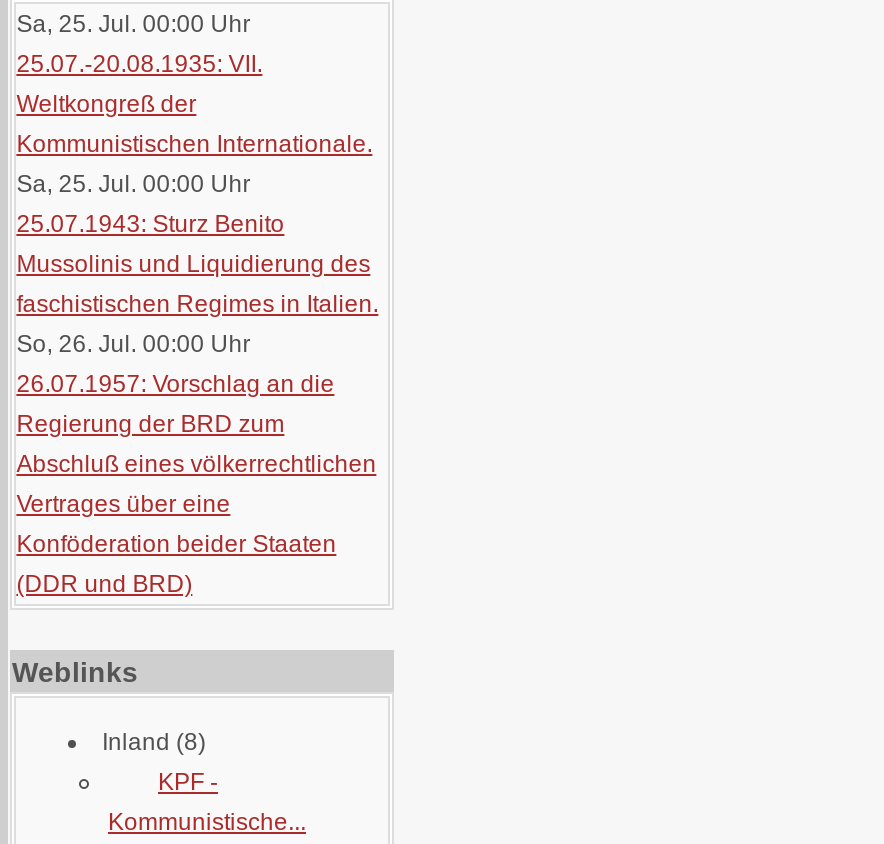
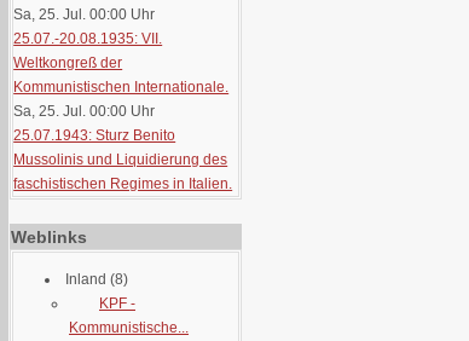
[16,330,376,598] So, 26. Jul. 00:00 Uhr | 26.07.1957: Vorschlag an die | Regierung der BRD zum | Abschluß eines völkerrechtlichen | Vertrages über eine | Konföderation beider Staaten | (DDR und BRD) -> none

